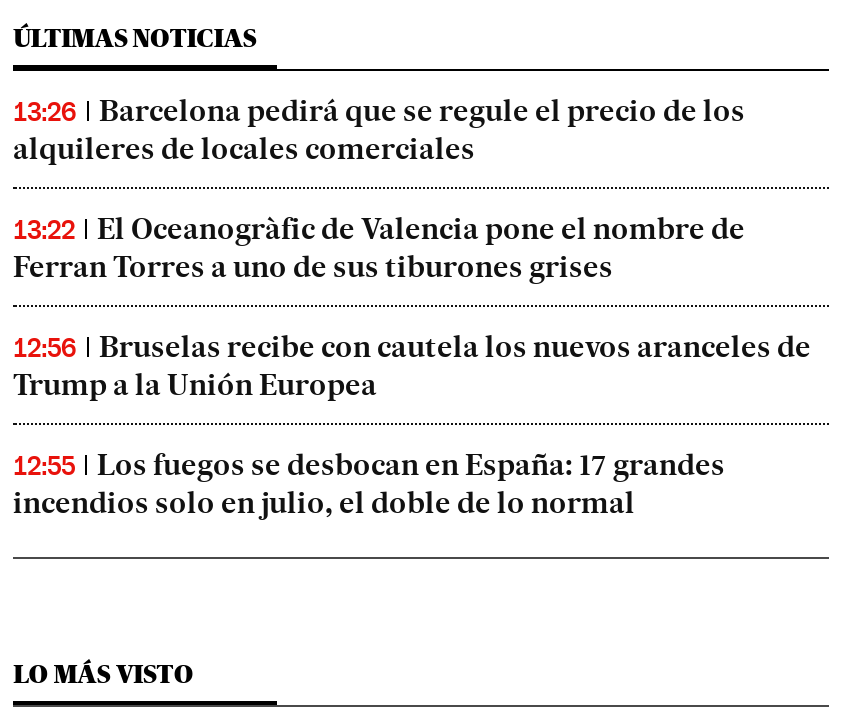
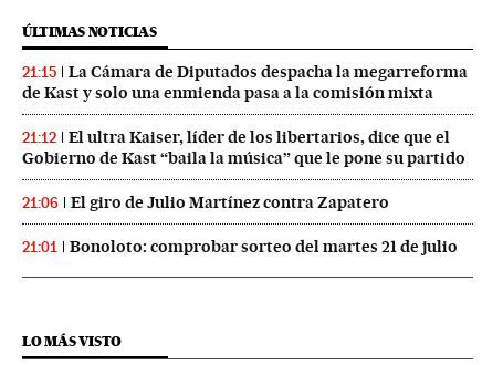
[13,93,745,167] 13:26 | Barcelona pedirá que se regule el precio de los | alquileres de locales comerciales -> [22,62,468,103] 21:15 | La Cámara de Diputados despacha la megarreforma | de Kast y solo una enmienda pasa a la comisión mixta
[13,211,745,285] 13:22 | El Oceanogràfic de Valencia pone el nombre de | Ferran Torres a uno de sus tiburones grises -> [22,127,465,168] 21:12 | El ultra Kaiser, líder de los libertarios, dice que el | Gobierno de Kast “baila la música” que le pone su partido
[13,329,811,403] 12:56 | Bruselas recibe con cautela los nuevos aranceles de | Trump a la Unión Europea -> [22,192,389,212] 21:06 | El giro de Julio Martínez contra Zapatero
[13,447,725,521] 12:55 | Los fuegos se desbocan en España: 17 grandes | incendios solo en julio, el doble de lo normal -> [22,237,458,257] 21:01 | Bonoloto: comprobar sorteo del martes 21 de julio

